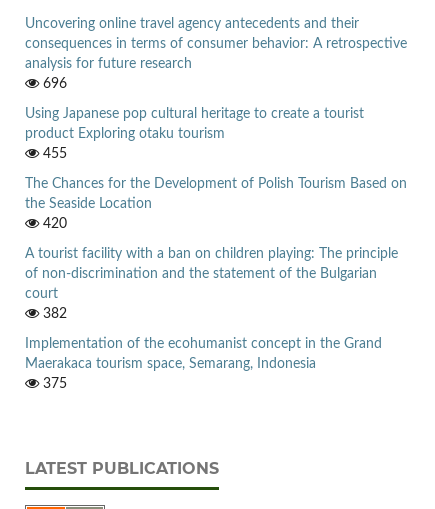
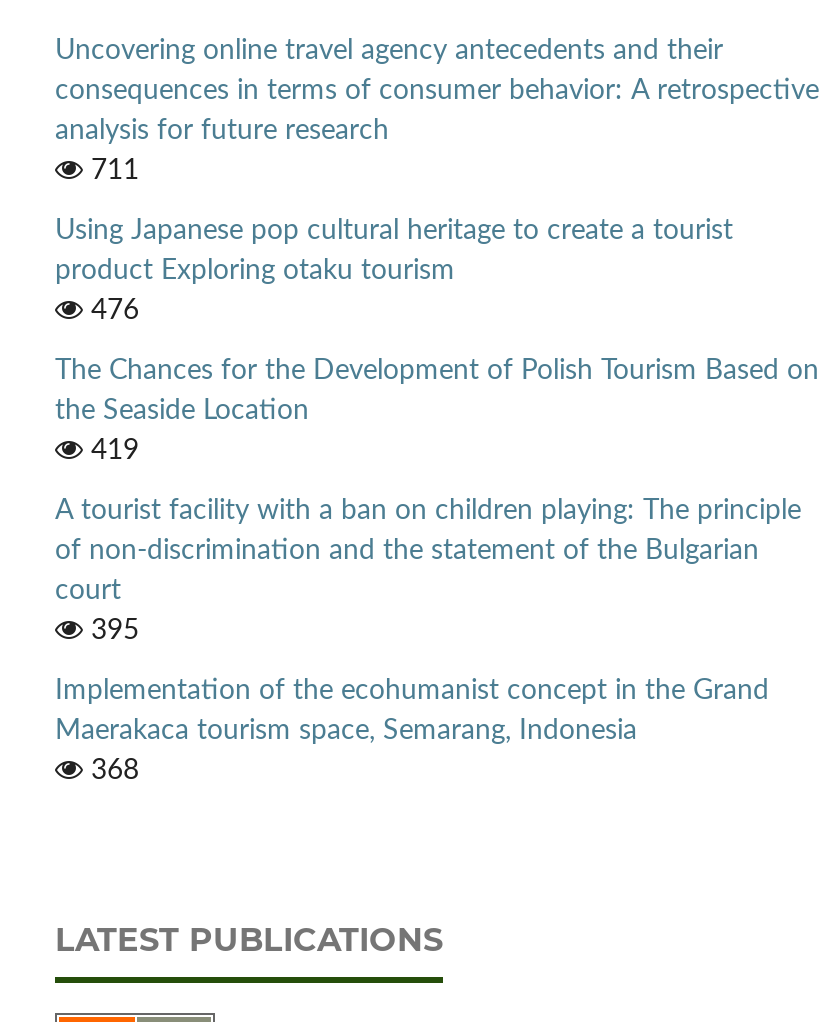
[39,77,67,91] 696 -> [83,157,139,185] 711
[39,147,67,161] 455 -> [83,297,139,325] 476
[39,217,67,231] 420 -> [83,436,139,464] 419
[39,307,67,321] 382 -> [83,616,139,644] 395
[39,377,67,391] 375 -> [83,756,139,784] 368

